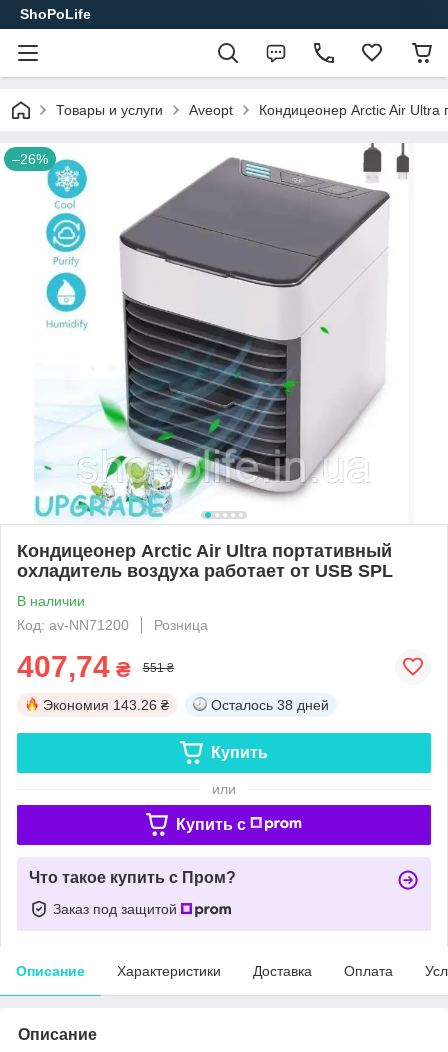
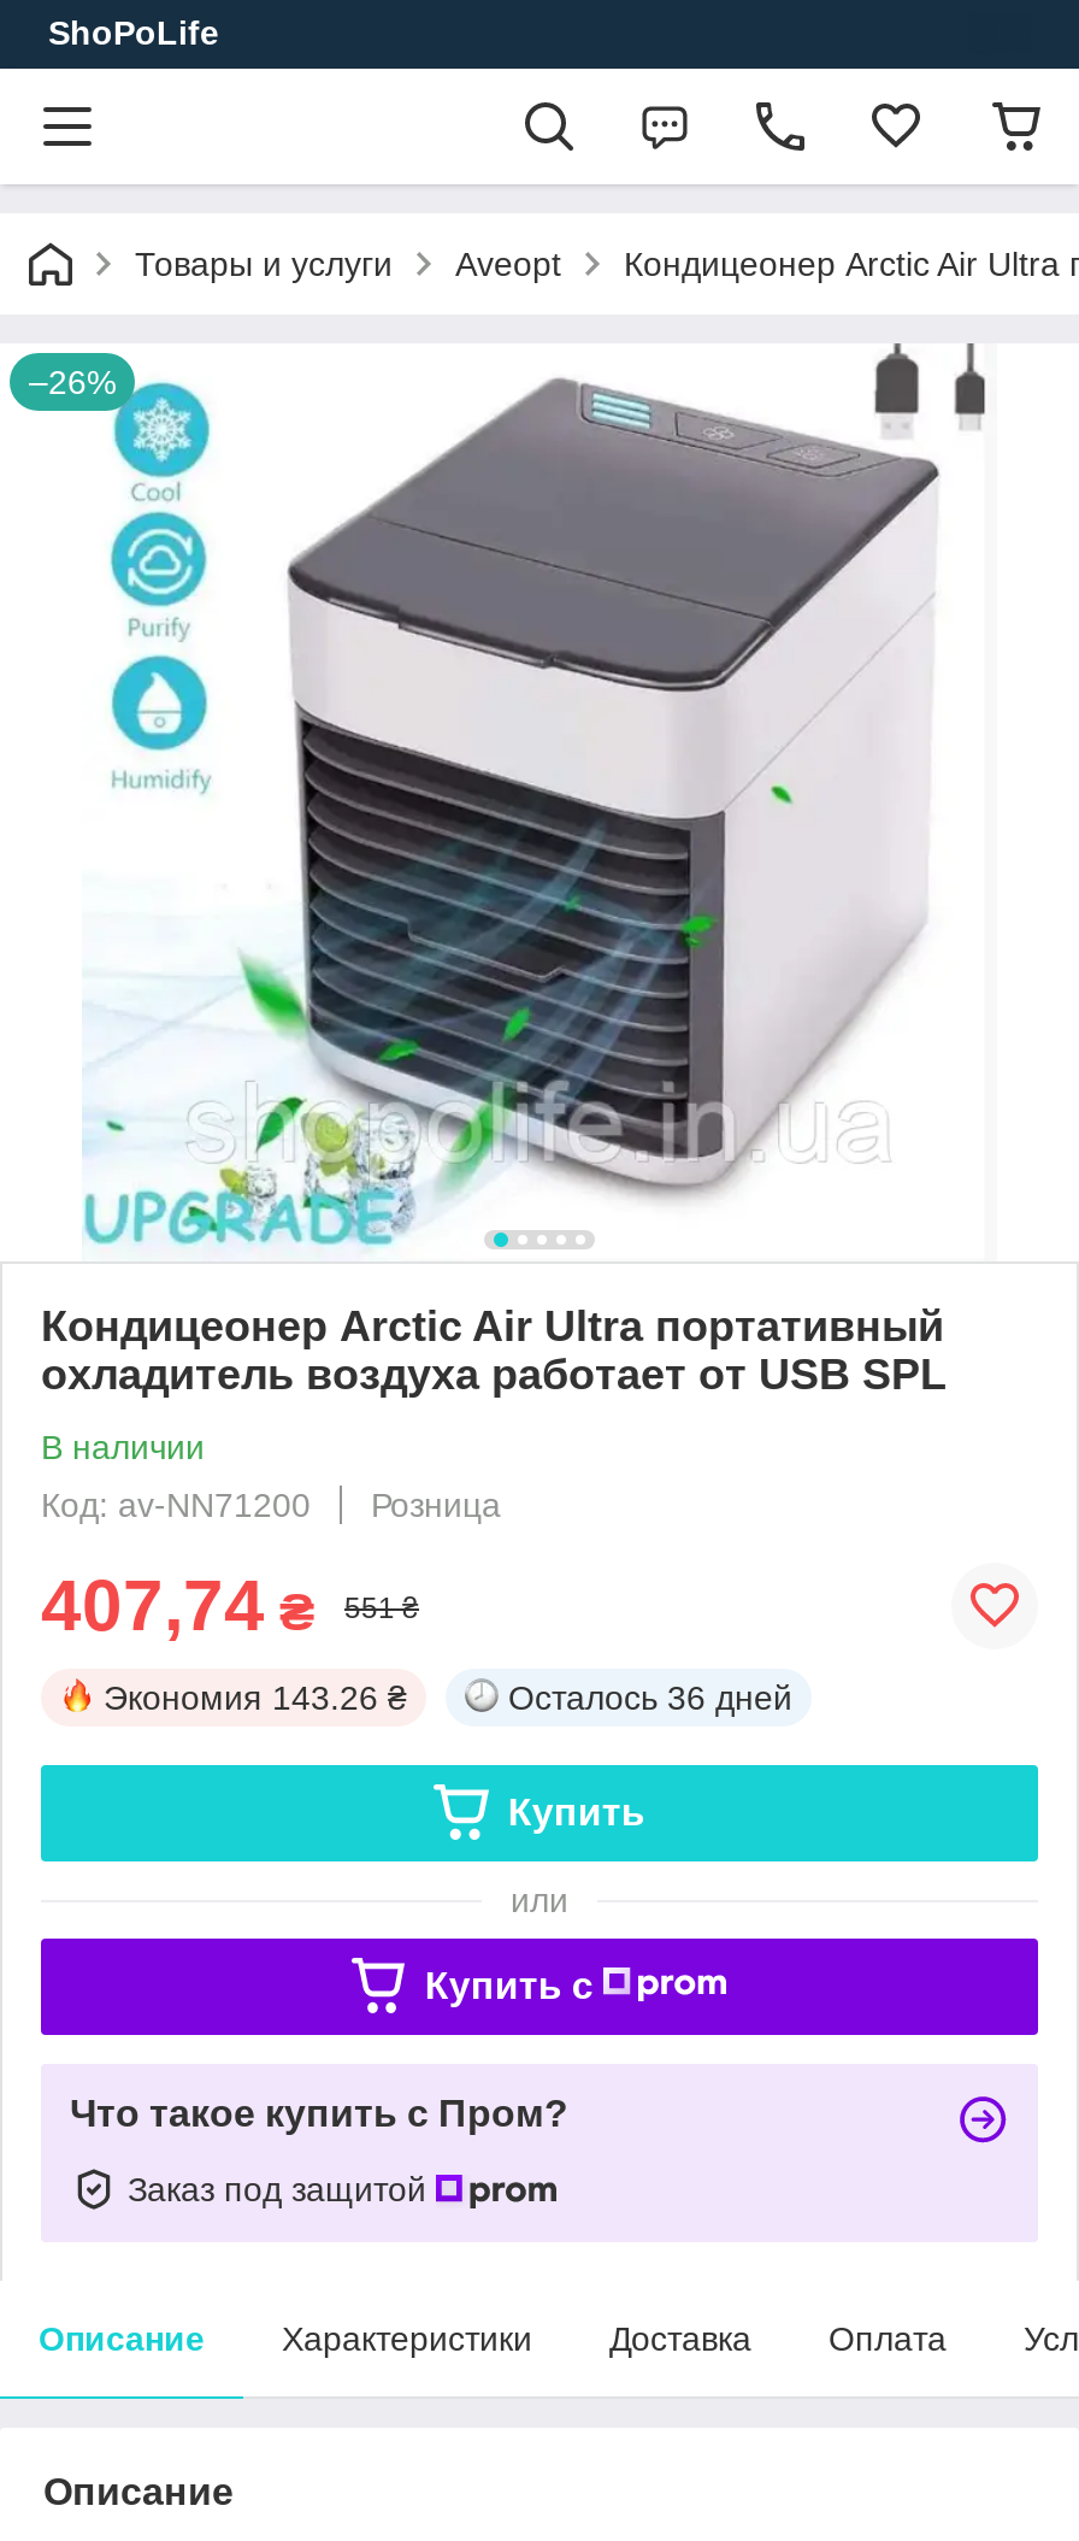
[211,697,329,713] Осталось 38 дней -> [508,1678,792,1716] Осталось 36 дней

